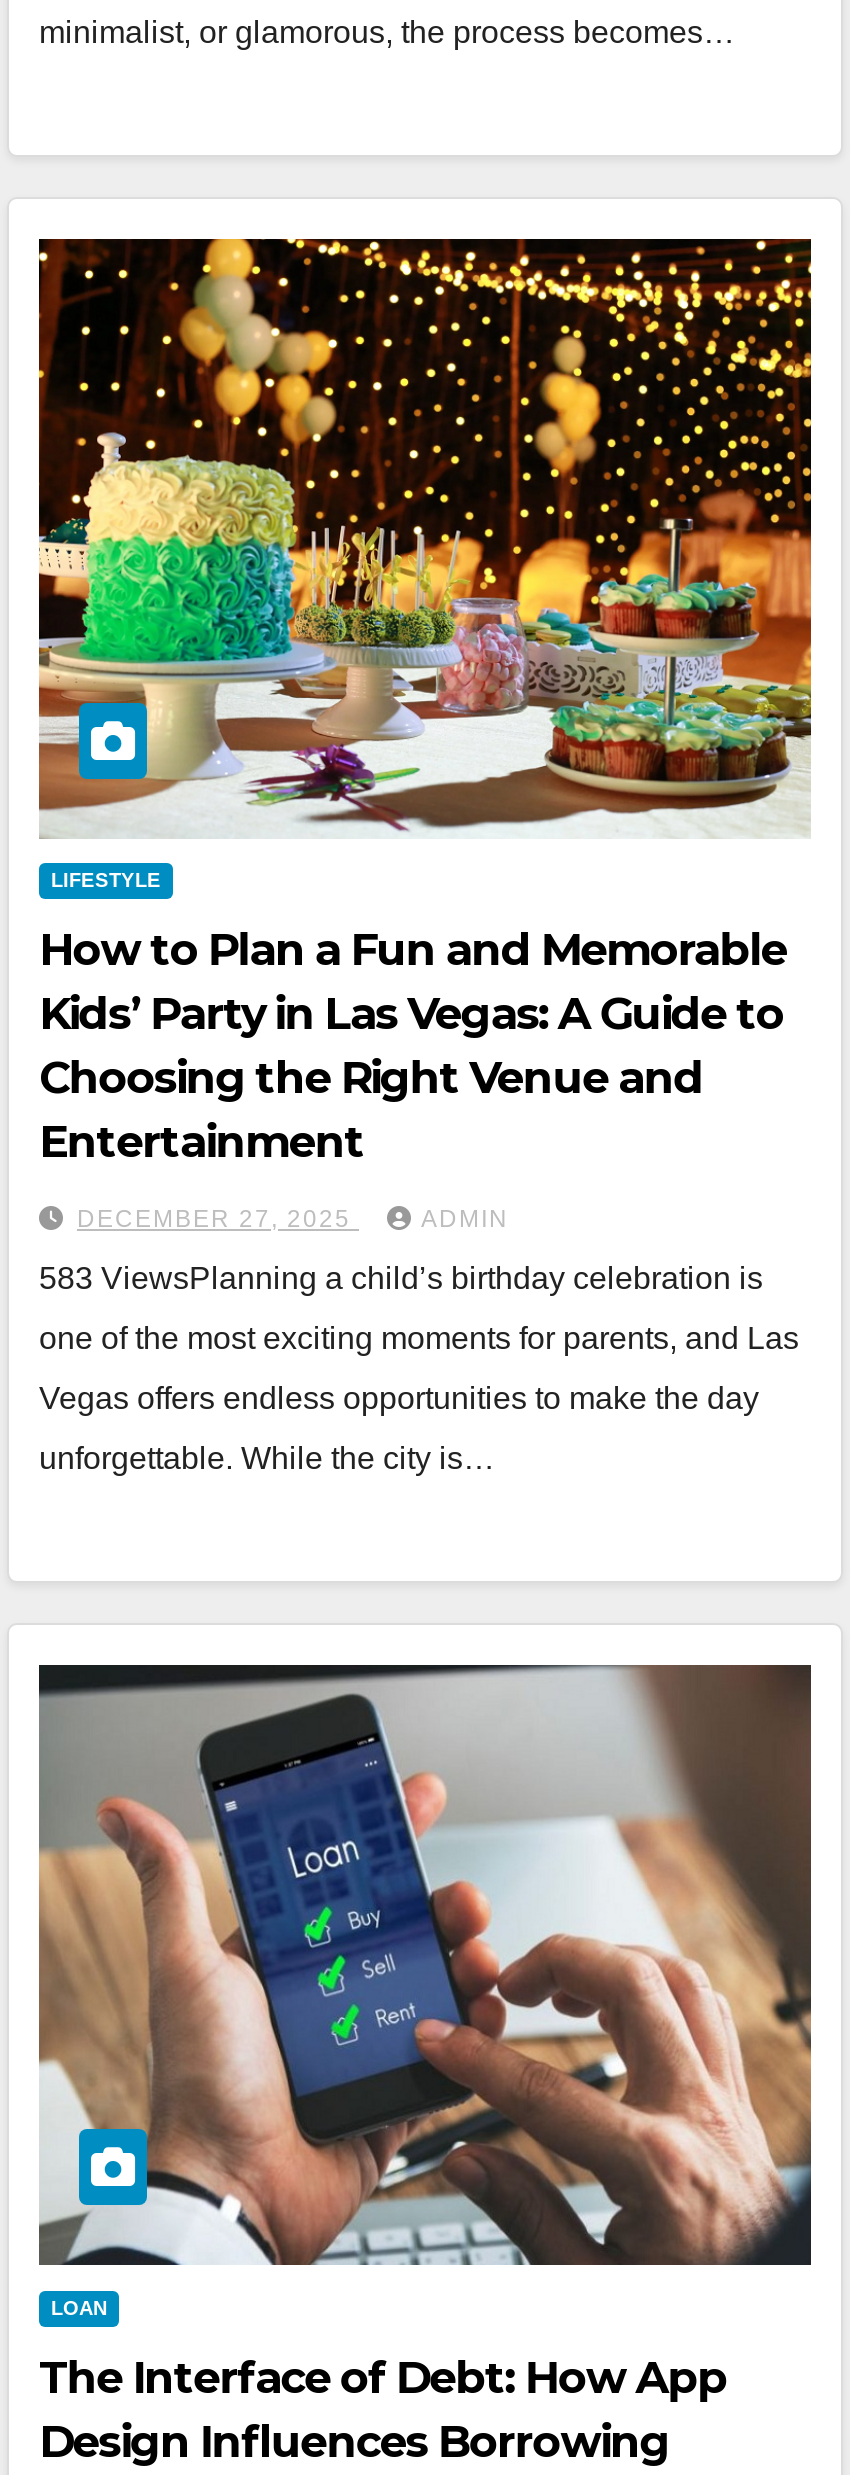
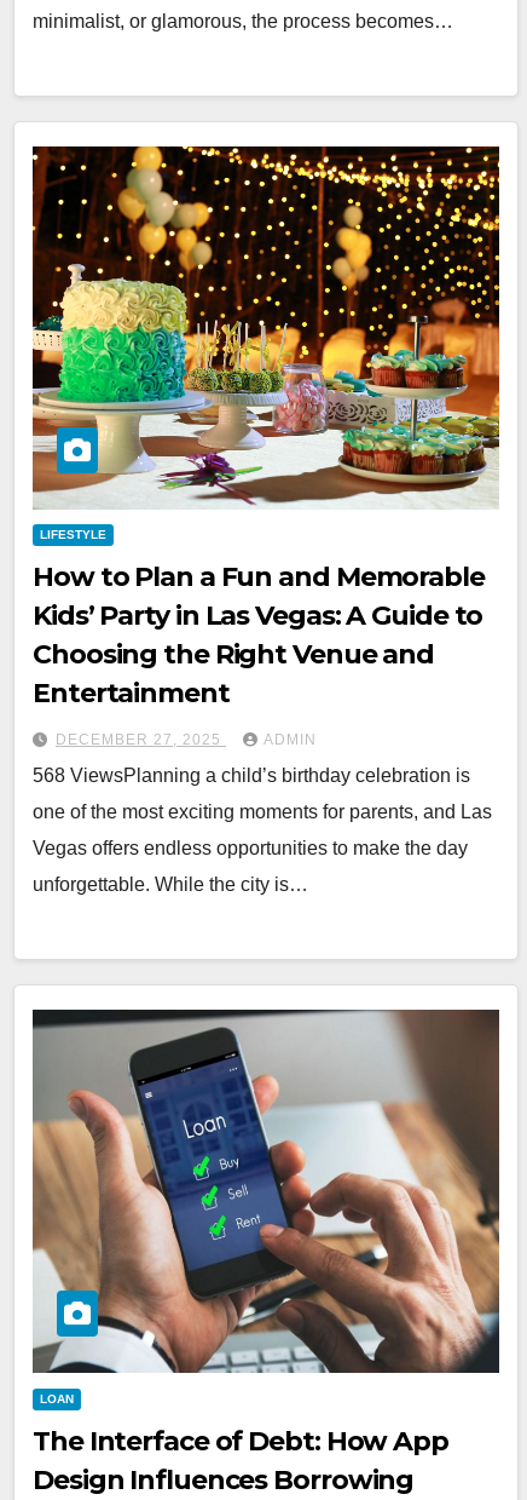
[39,1262,763,1296] 583 ViewsPlanning a child’s birthday celebration is -> [33,765,470,786] 568 ViewsPlanning a child’s birthday celebration is

